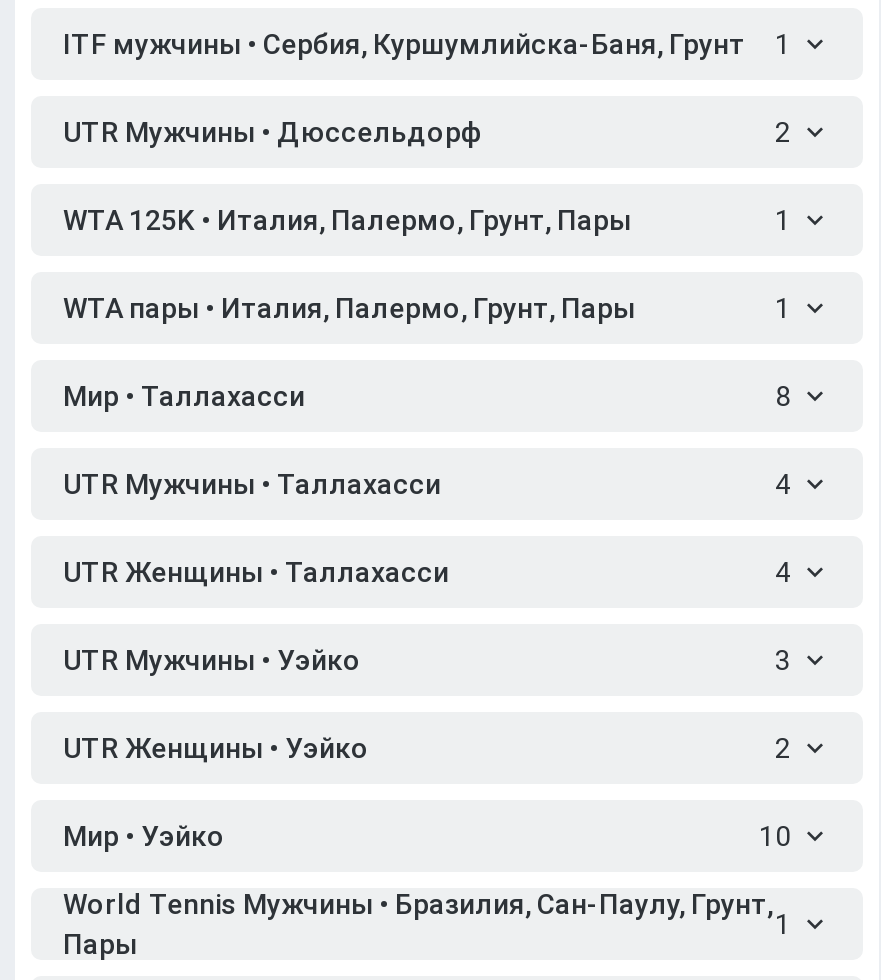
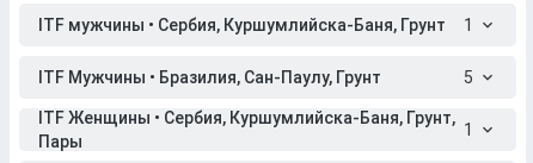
[63,116,791,920] UTR Мужчины • Дюссельдорф | 2 | WTA 125K • Италия, Палермо, Грунт, Пары | 1 | WTA пары • Италия, Палермо, Грунт, Пары | 1 | Мир • Таллахасси | 8 | UTR Мужчины • Таллахасси | 4 | UTR Женщины • Таллахасси | 4 | UTR Мужчины • Уэйко | 3 | UTR Женщины • Уэйко | 2 | Мир • Уэйко | 10 | World Tennis Мужчины • Бразилия, Сан-Паулу, Грунт, -> [38,68,473,127] ITF Мужчины • Бразилия, Сан-Паулу, Грунт | 5 | ITF Женщины • Сербия, Куршумлийска-Баня, Грунт,

